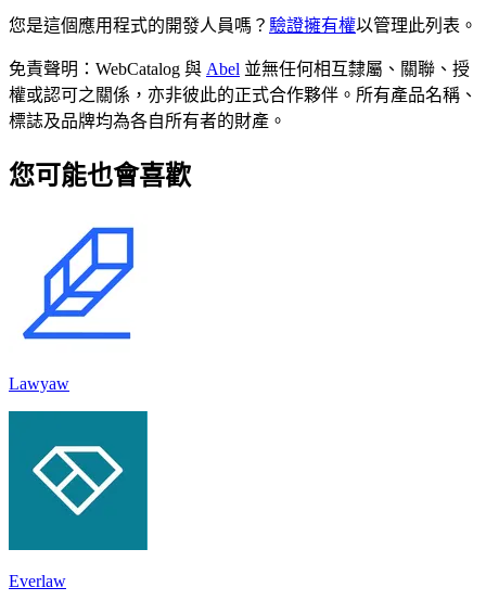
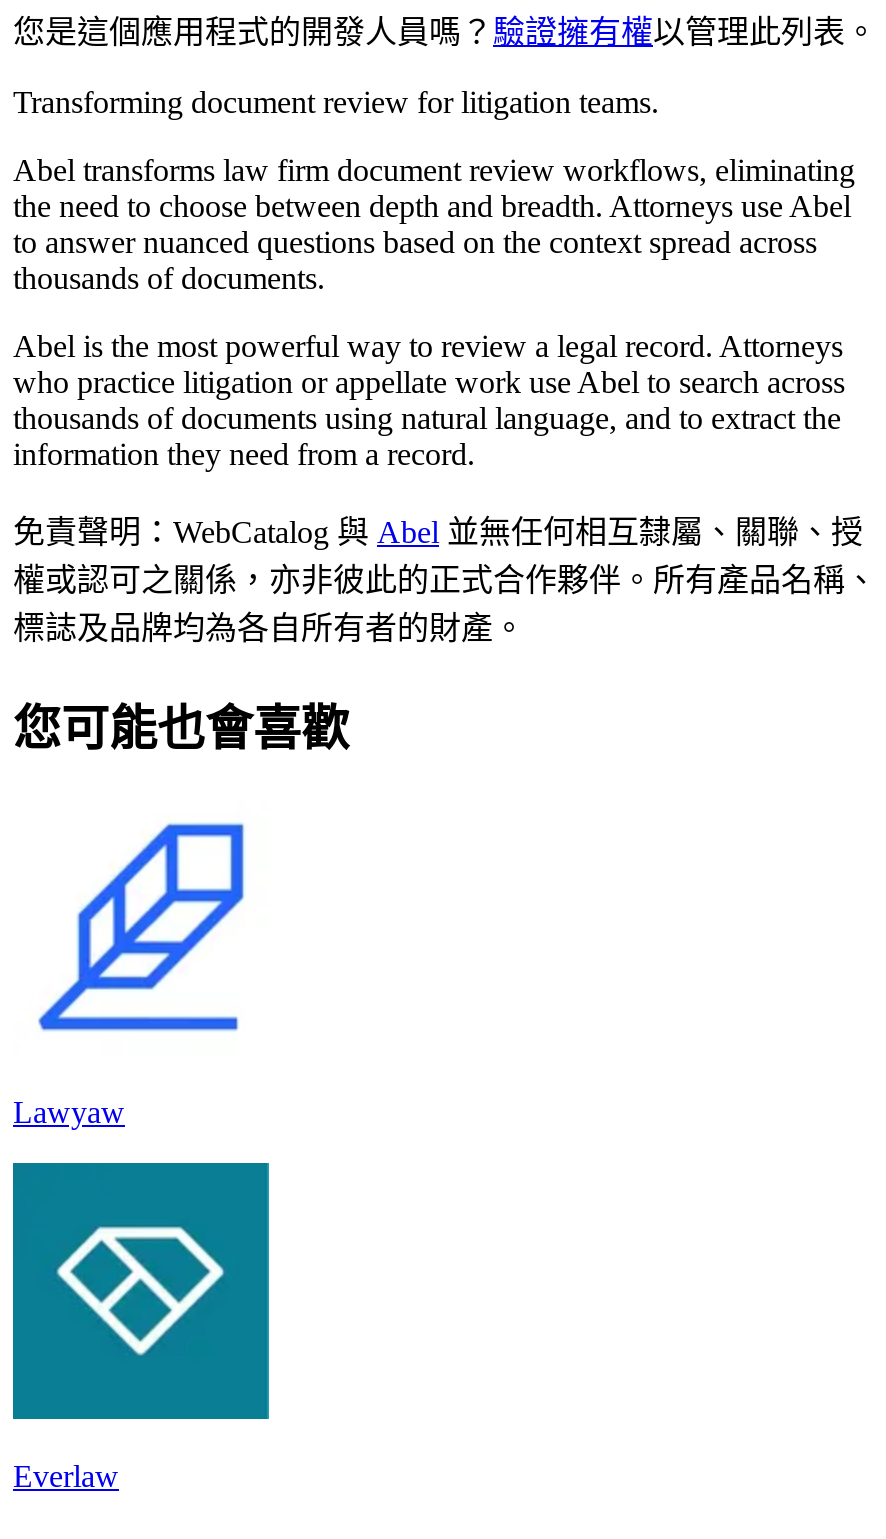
none -> [13,85,855,471] Transforming document review for litigation teams. | Abel transforms law firm document review workflows, eliminating | the need to choose between depth and breadth. Attorneys use Abel | to answer nuanced questions based on the context spread across | thousands of documents. | Abel is the most powerful way to review a legal record. Attorneys | who practice litigation or appellate work use Abel to search across | thousands of documents using natural language, and to extract the | information they need from a record.

